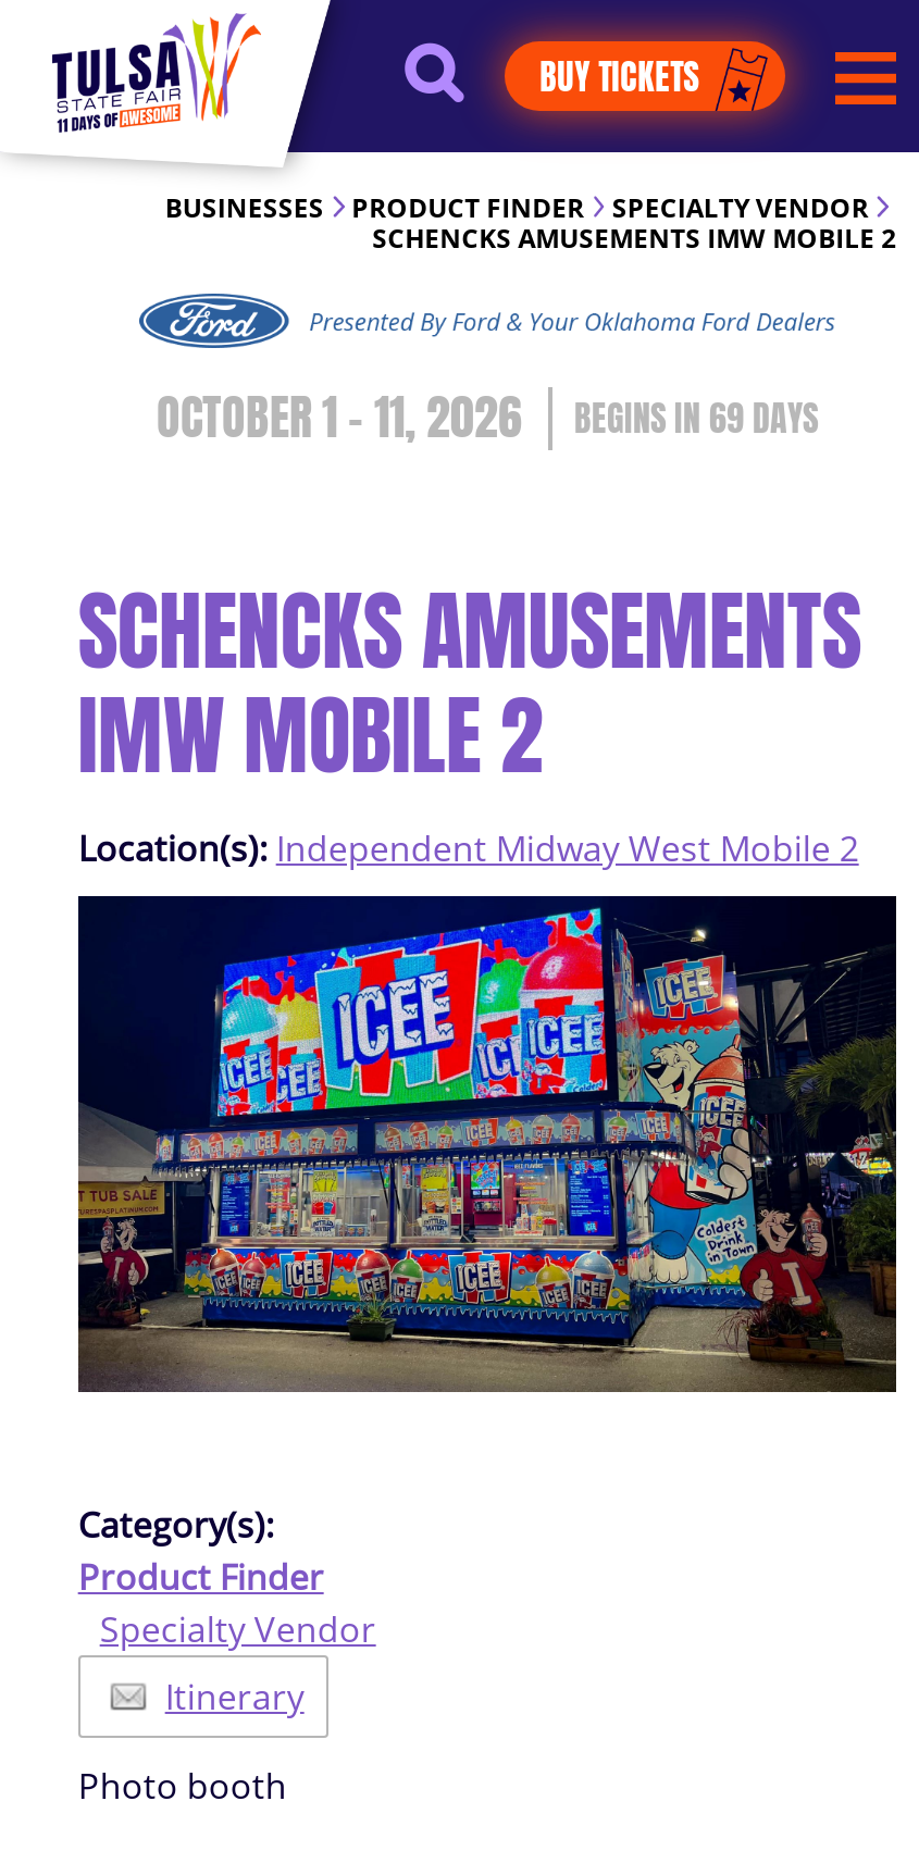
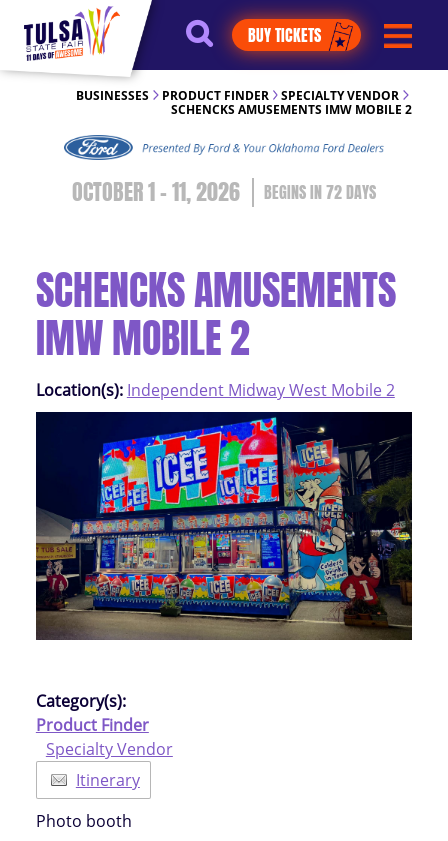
[709,392,818,444] 69 DAYS -> [326,180,376,204] 72 DAYS

